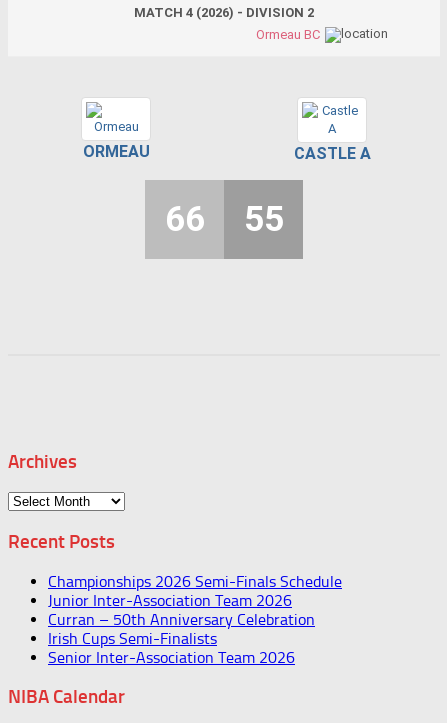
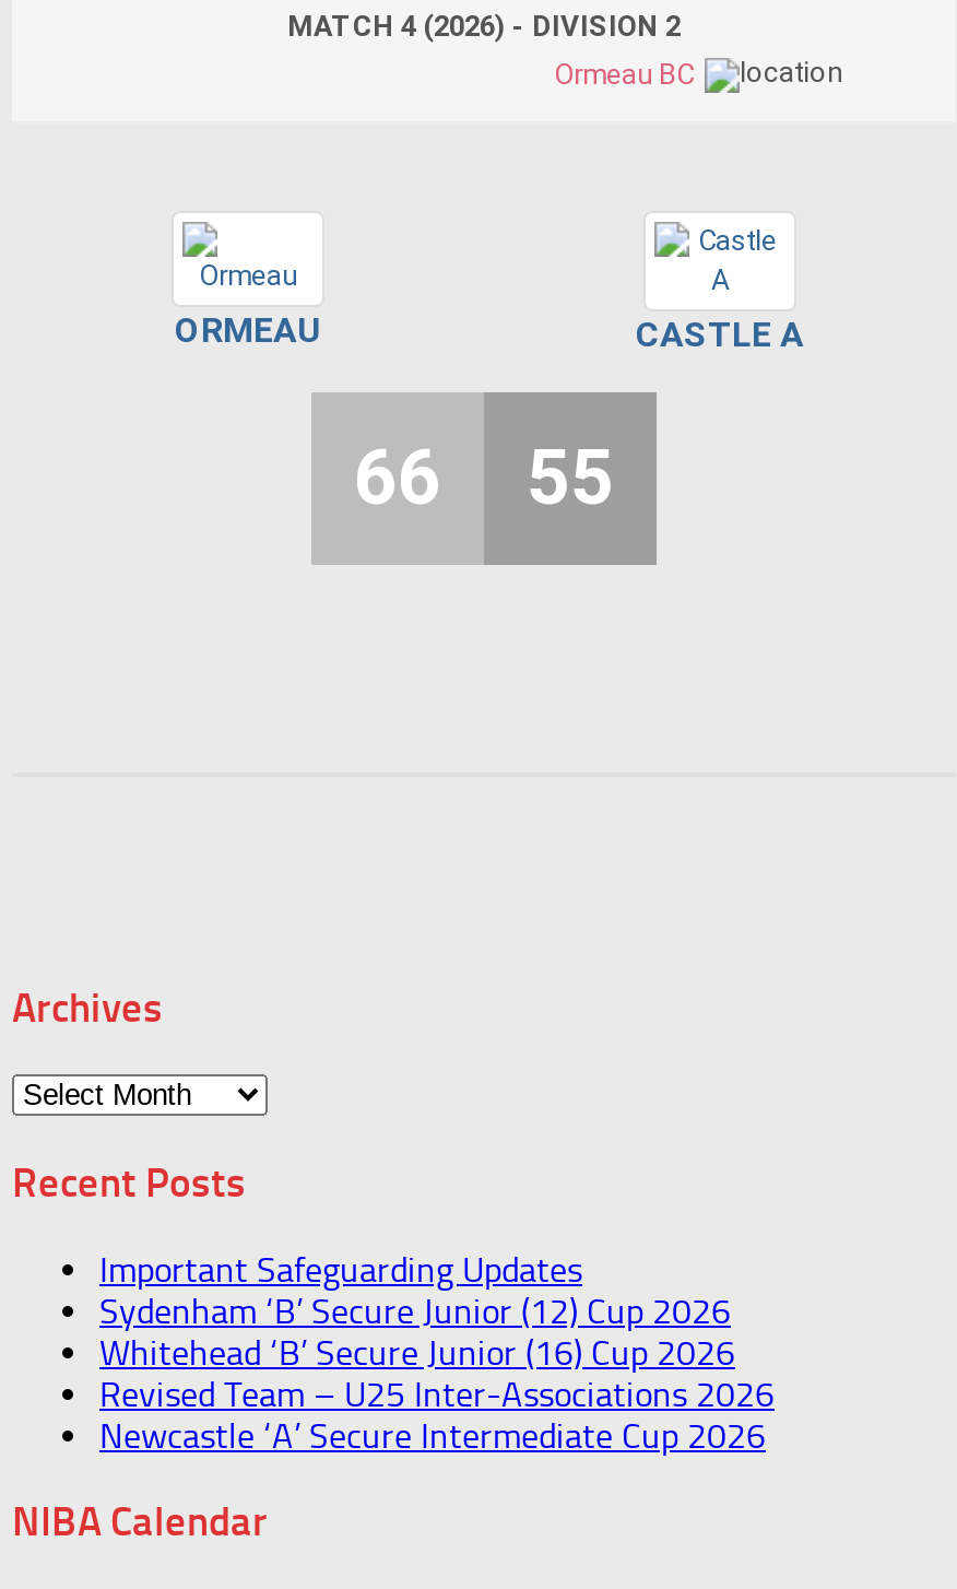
[48,572,342,667] Championships 2026 Semi-Finals Schedule | Junior Inter-Association Team 2026 | Curran – 50th Anniversary Celebration | Irish Cups Semi-Finalists | Senior Inter-Association Team 2026 -> [99,1248,775,1456] Important Safeguarding Updates | Sydenham ‘B’ Secure Junior (12) Cup 2026 | Whitehead ‘B’ Secure Junior (16) Cup 2026 | Revised Team – U25 Inter-Associations 2026 | Newcastle ‘A’ Secure Intermediate Cup 2026

